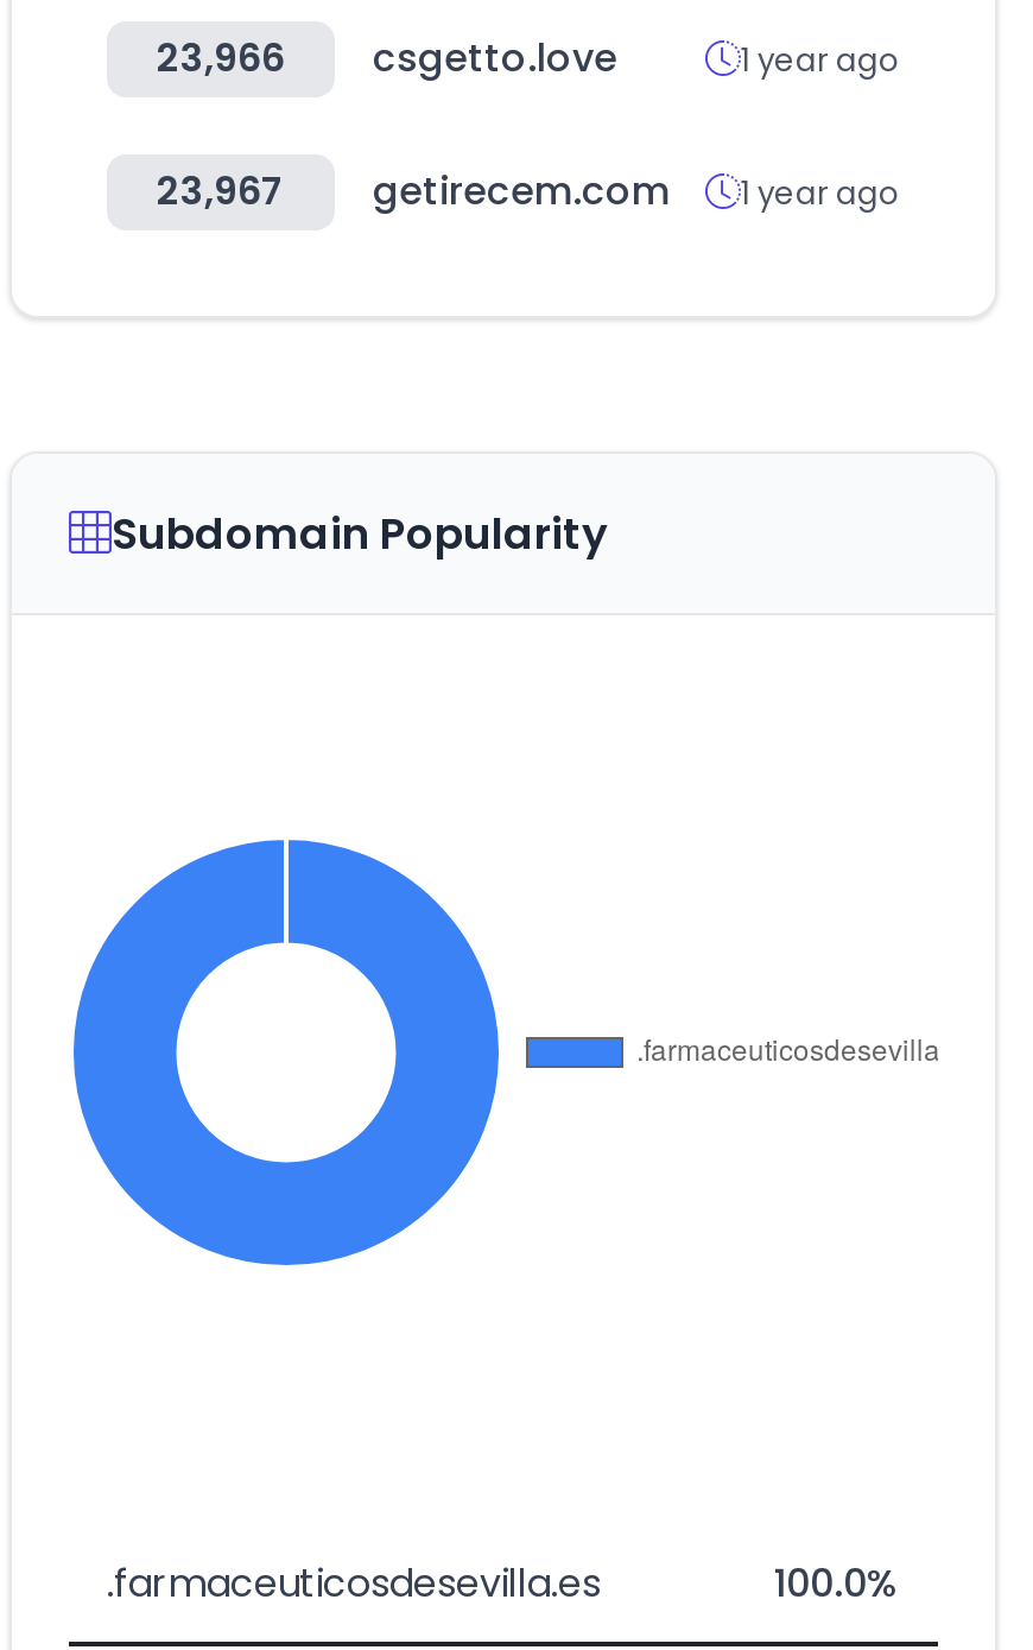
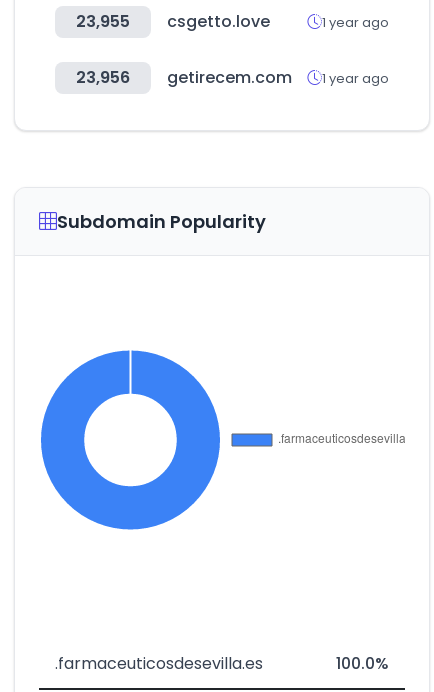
[157,31,617,86] 23,966 csgetto.love -> [76,10,270,33] 23,955 csgetto.love
[157,164,900,219] 23,967 getirecem.com 1 year ago -> [76,66,389,89] 23,956 getirecem.com 1 year ago

